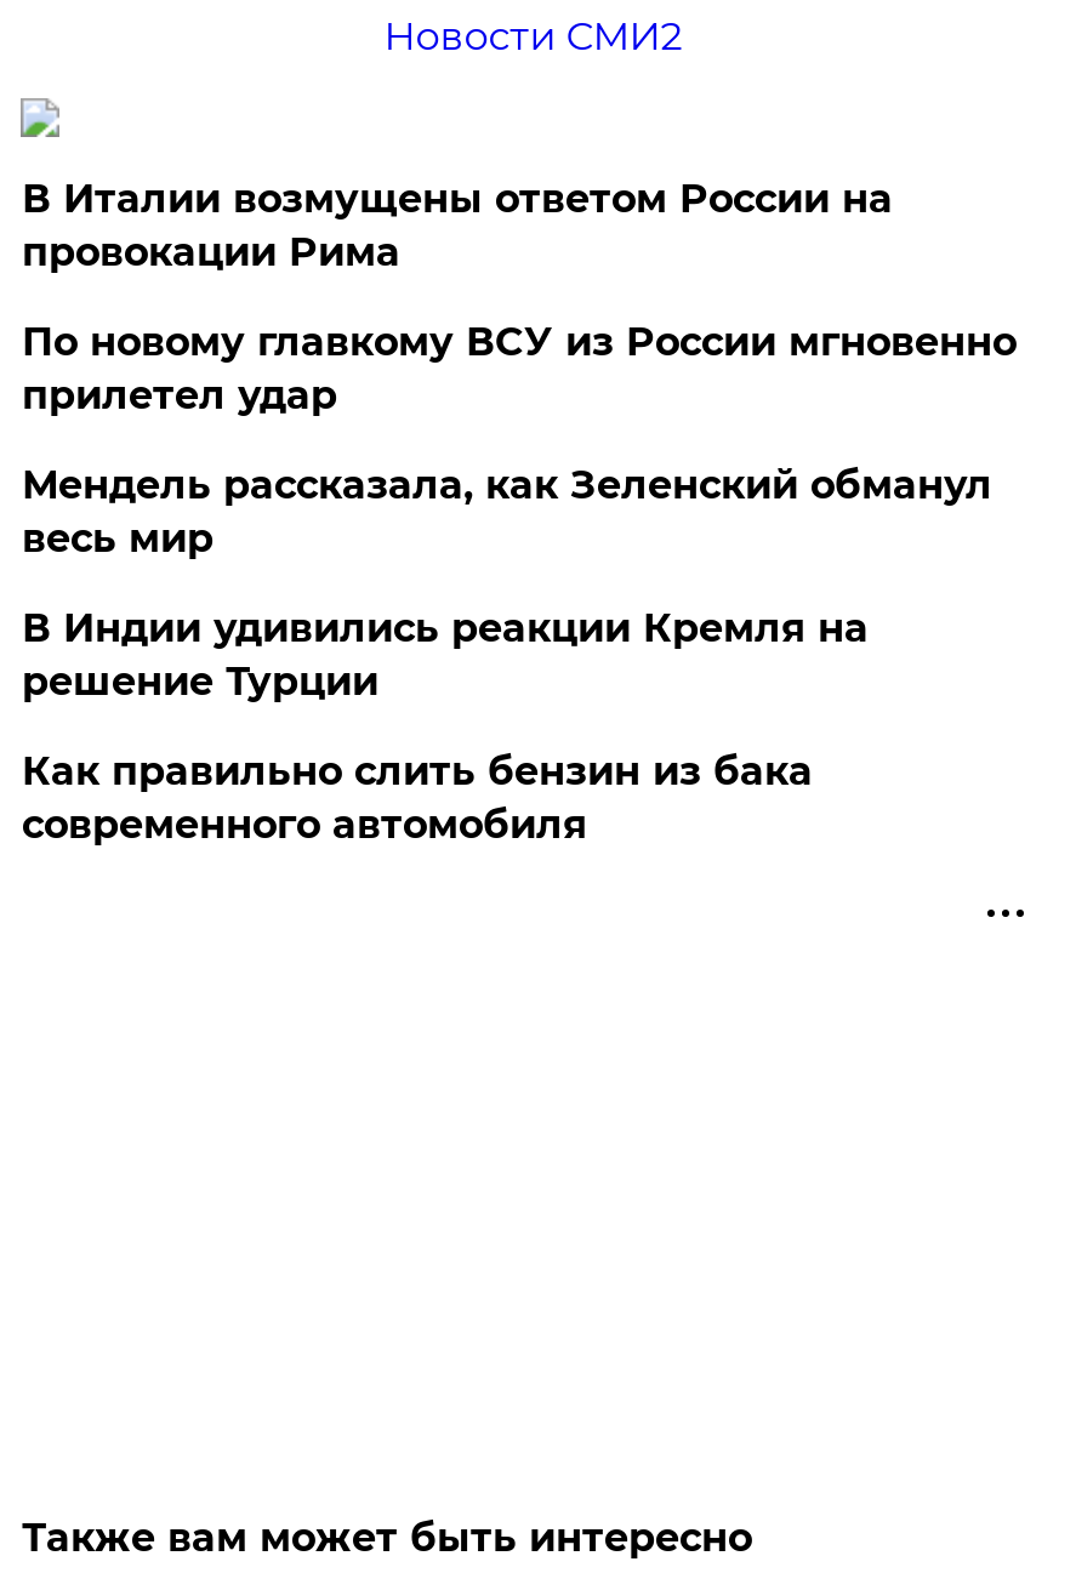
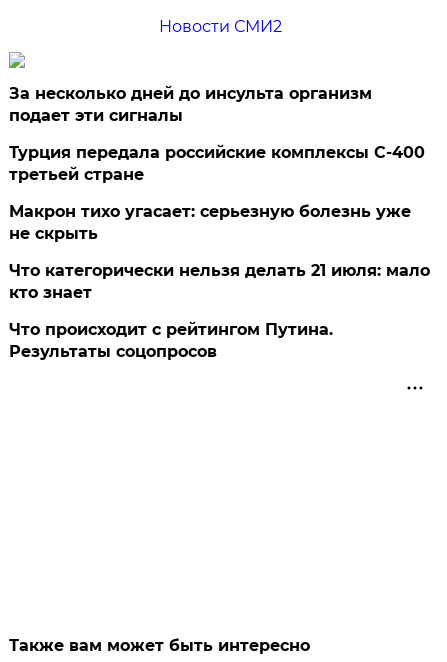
[22,176,893,275] В Италии возмущены ответом России на | провокации Рима -> [9,84,372,125] За несколько дней до инсульта организм | подает эти сигналы
[22,319,1016,418] По новому главкому ВСУ из России мгновенно | прилетел удар -> [9,143,425,184] Турция передала российские комплексы С-400 | третьей стране
[22,462,992,561] Мендель рассказала, как Зеленский обманул | весь мир -> [9,202,411,243] Макрон тихо угасает: серьезную болезнь уже | не скрыть
[22,605,868,704] В Индии удивились реакции Кремля на | решение Турции -> [9,261,430,302] Что категорически нельзя делать 21 июля: мало | кто знает
[22,748,813,848] Как правильно слить бензин из бака | современного автомобиля -> [9,320,333,361] Что происходит с рейтингом Путина. | Результаты соцопросов

